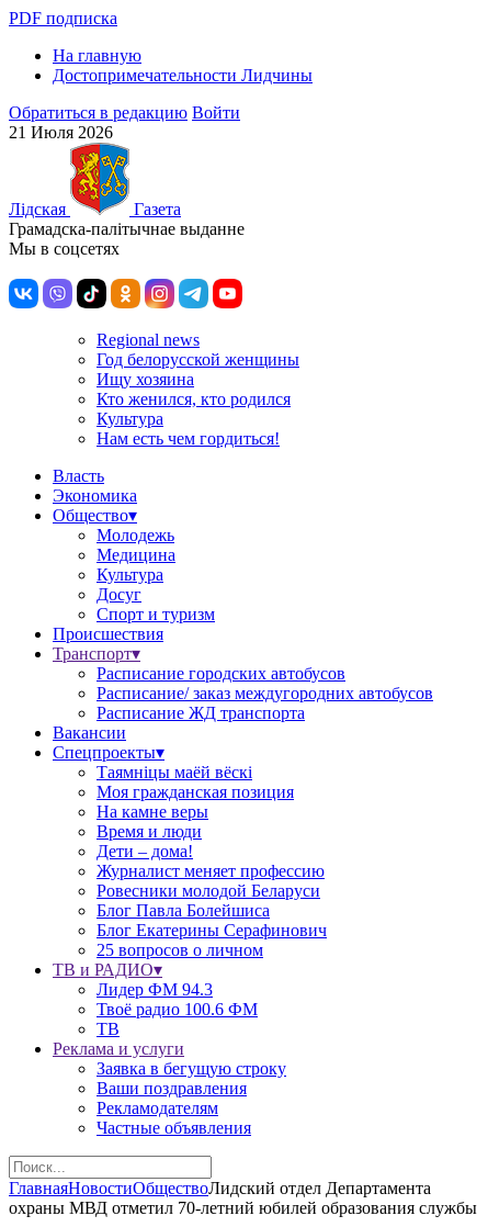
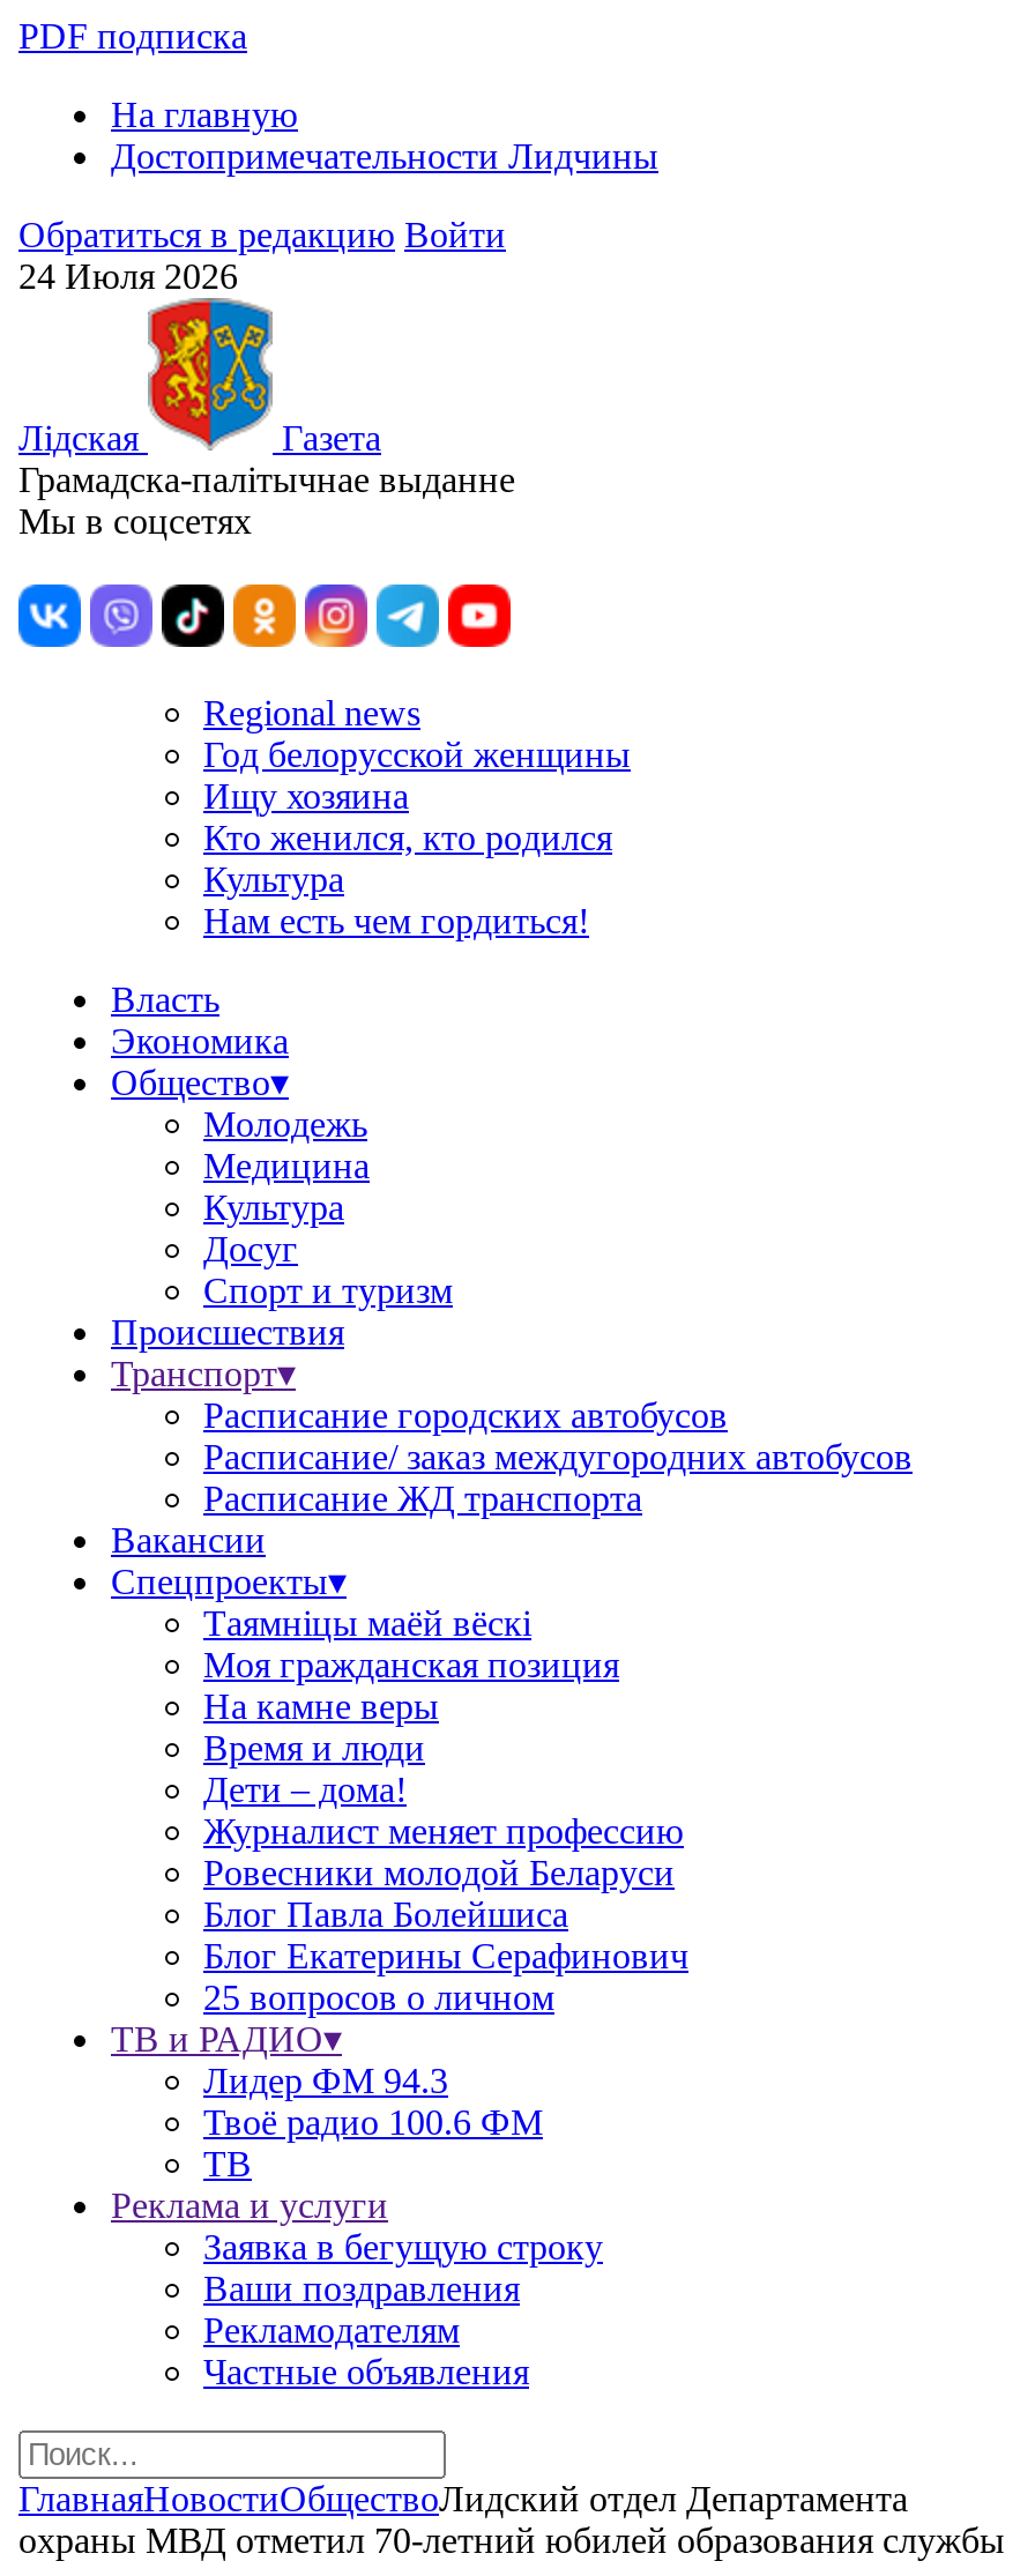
[9,123,113,142] 21 Июля 2026 -> [18,256,238,296] 24 Июля 2026

